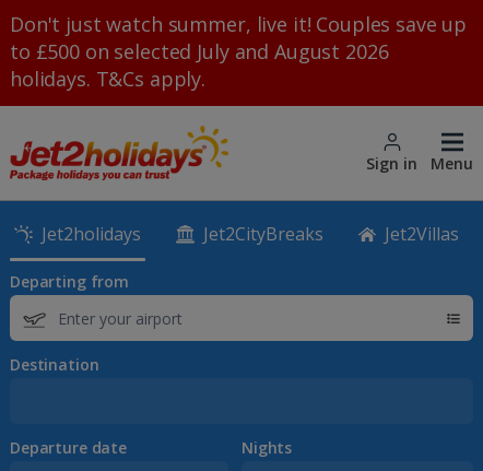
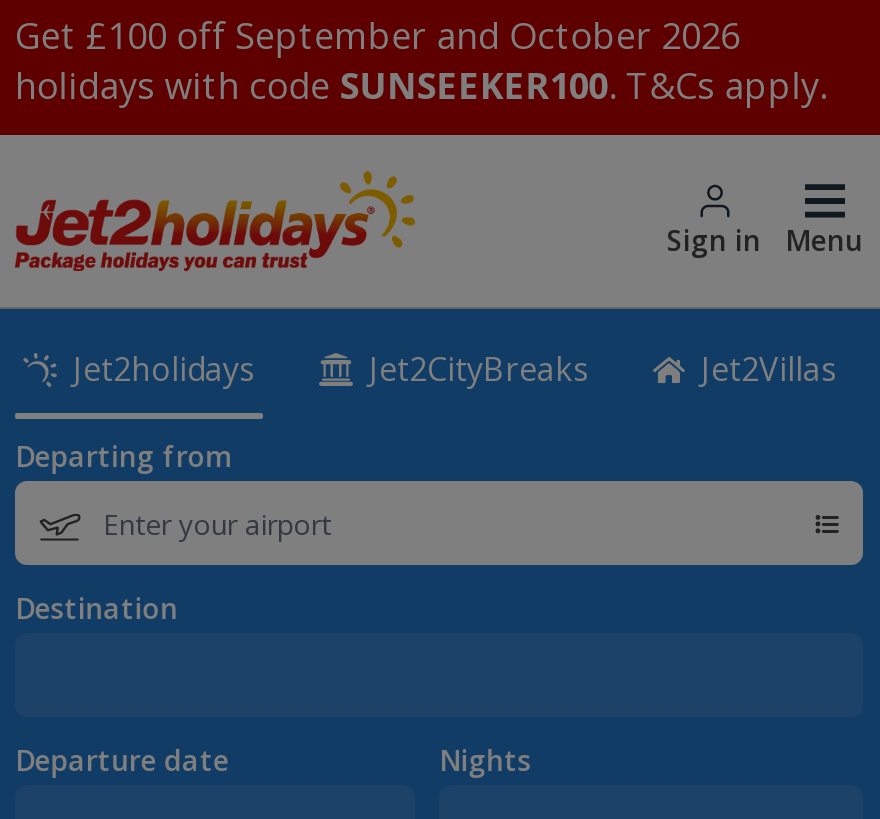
[10,11,467,92] Don't just watch summer, live it! Couples save up | to £500 on selected July and August 2026 | holidays. T&Cs apply. -> [15,11,827,109] Get £100 off September and October 2026 | holidays with code SUNSEEKER100. T&Cs apply.

